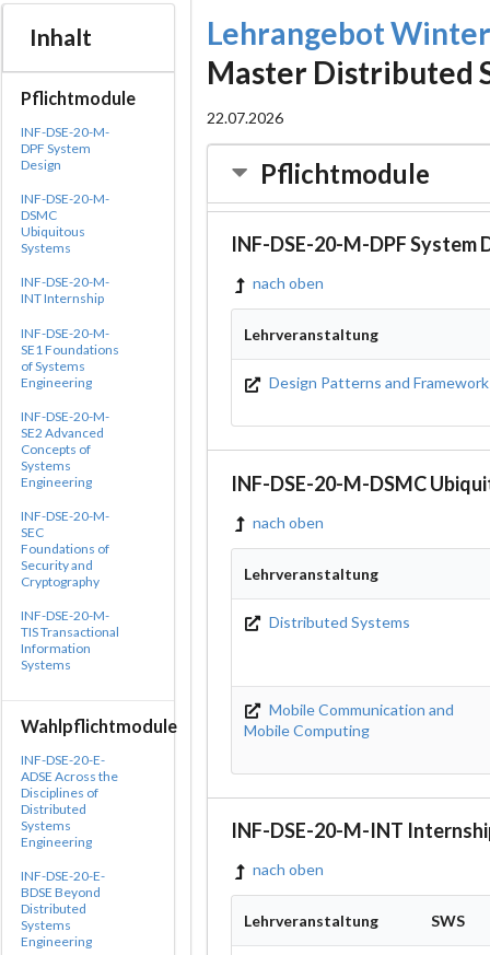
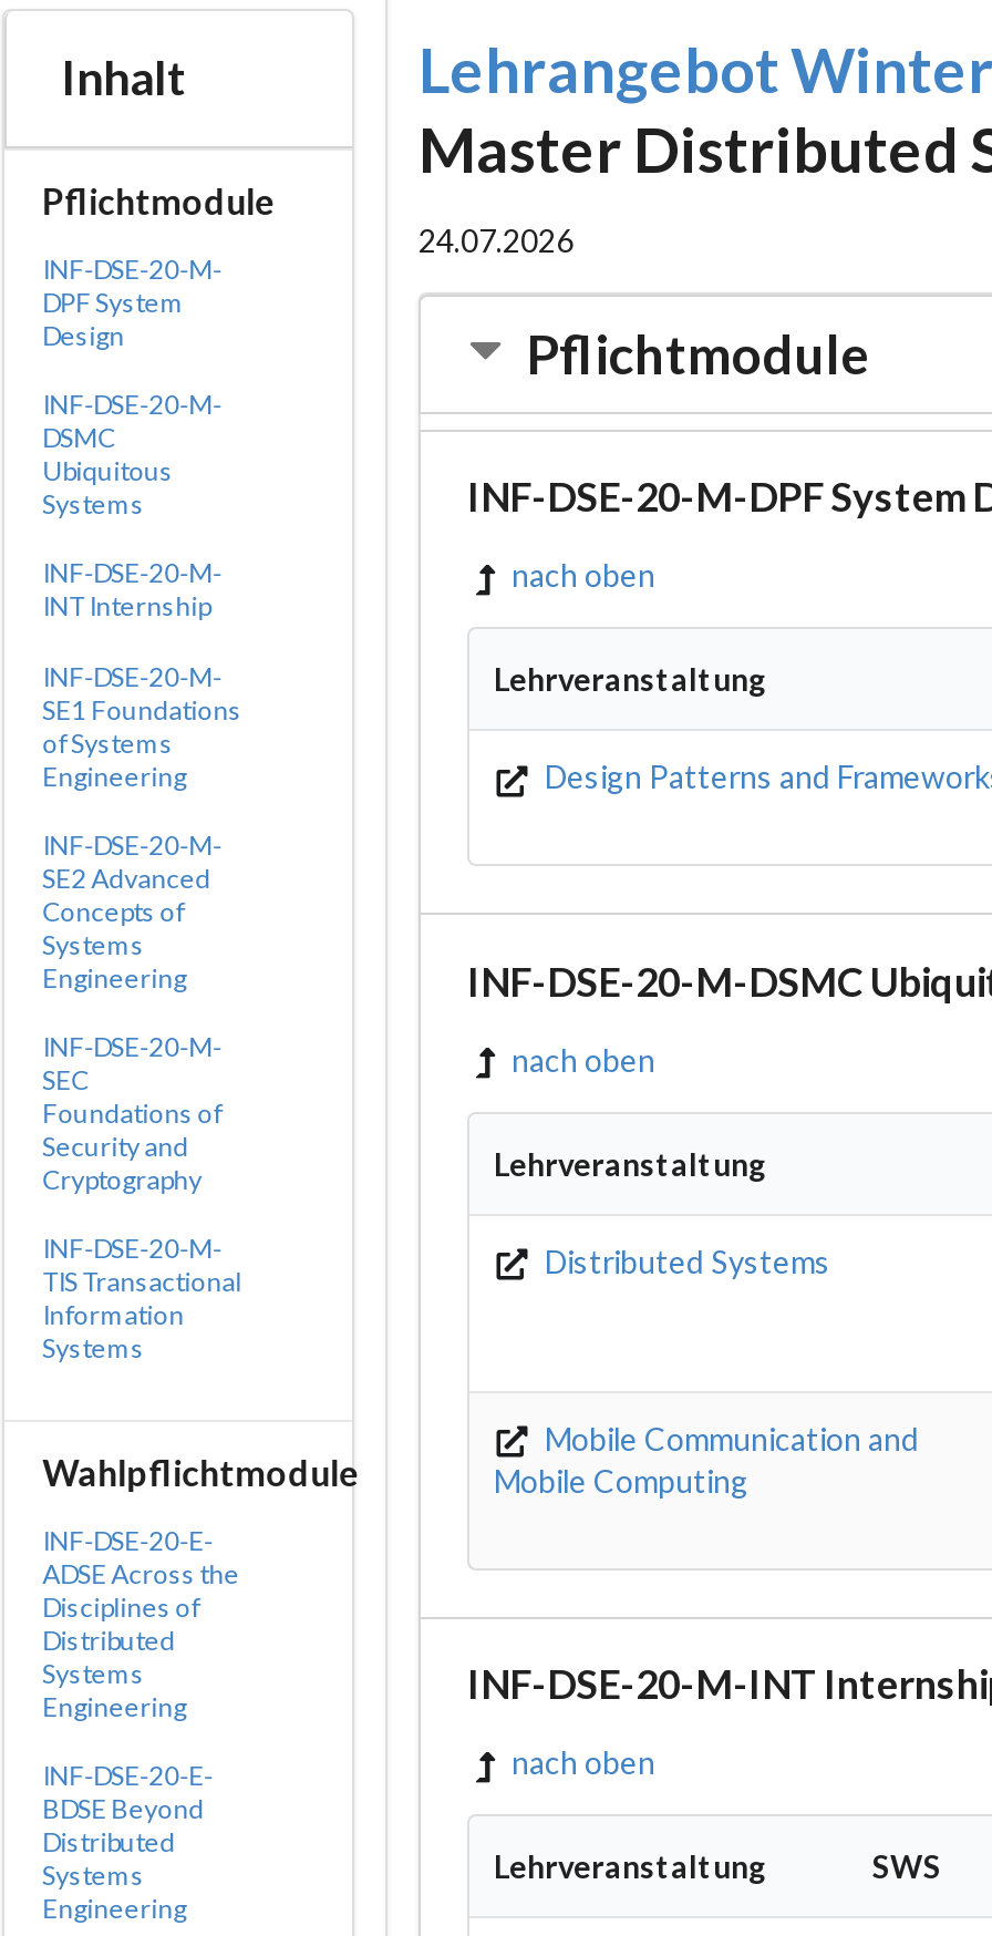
[207,108,283,127] 22.07.2026 -> [418,222,573,259] 24.07.2026

